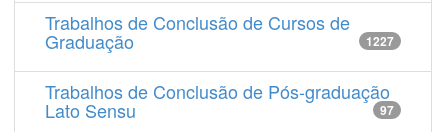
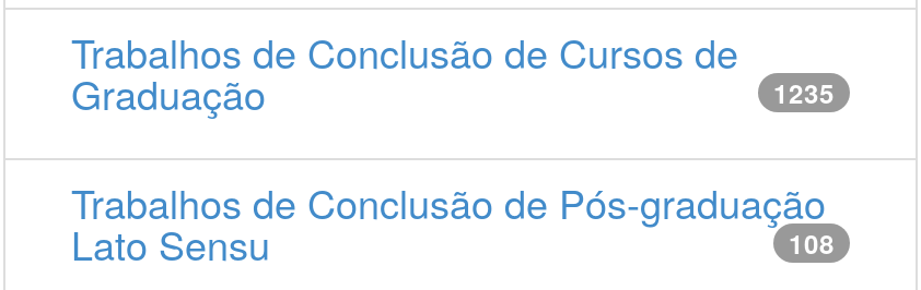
[366,32,394,50] 1227 -> [773,73,835,112] 1235
[380,101,394,119] 97 -> [789,223,835,262] 108

